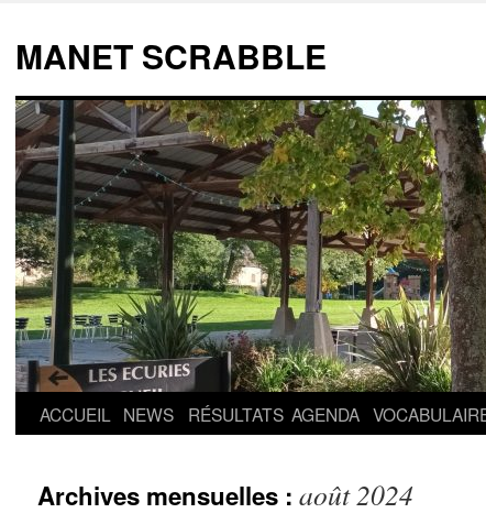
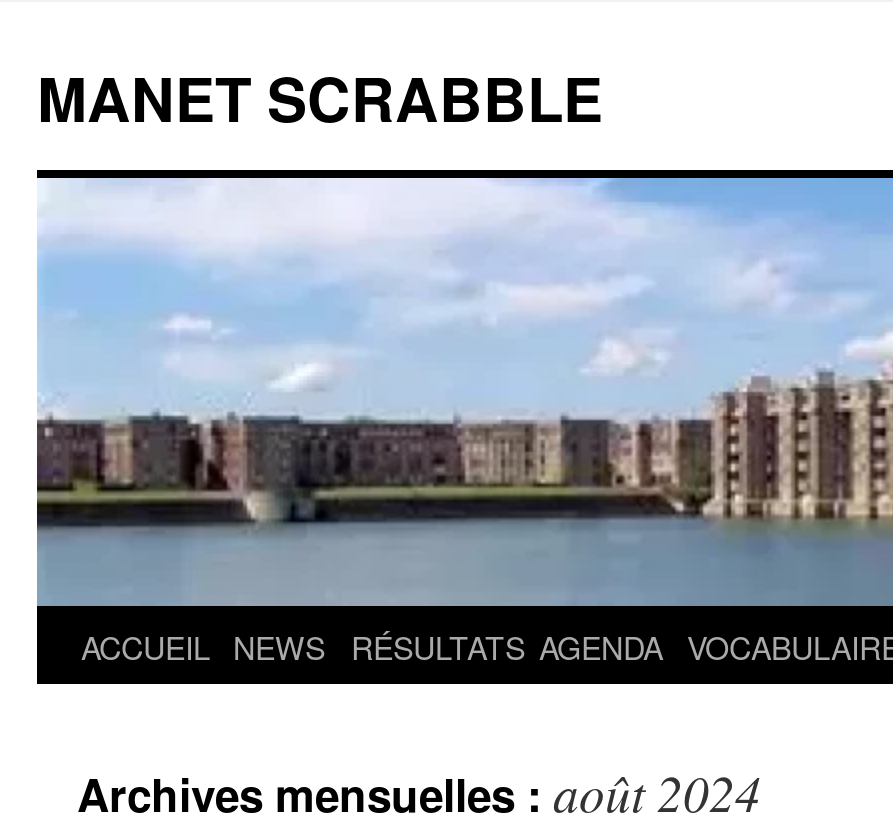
[14,99,483,393] [image] -> [37,176,887,608] [image]

